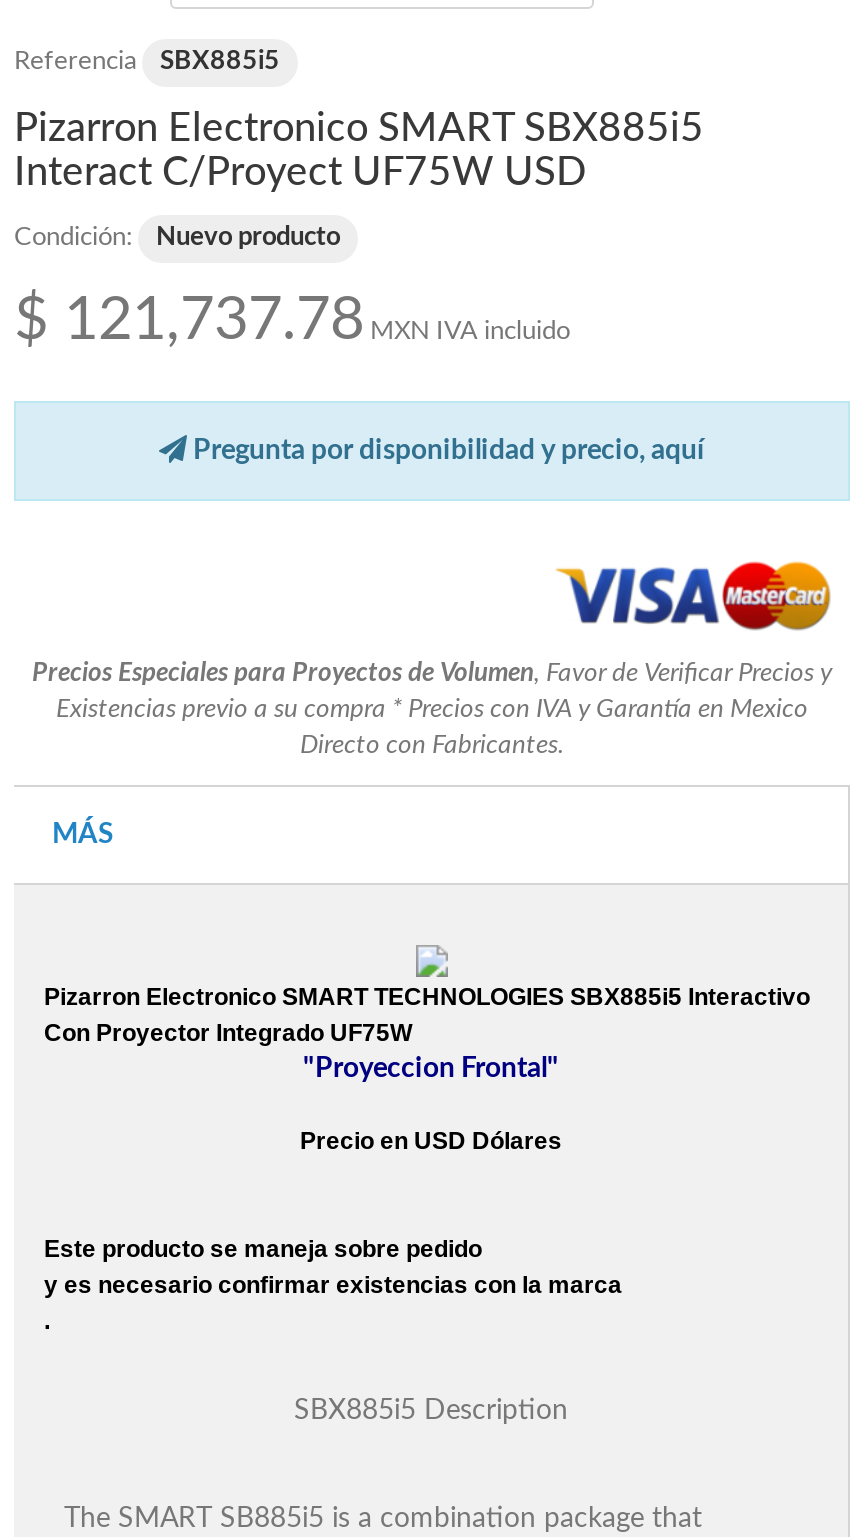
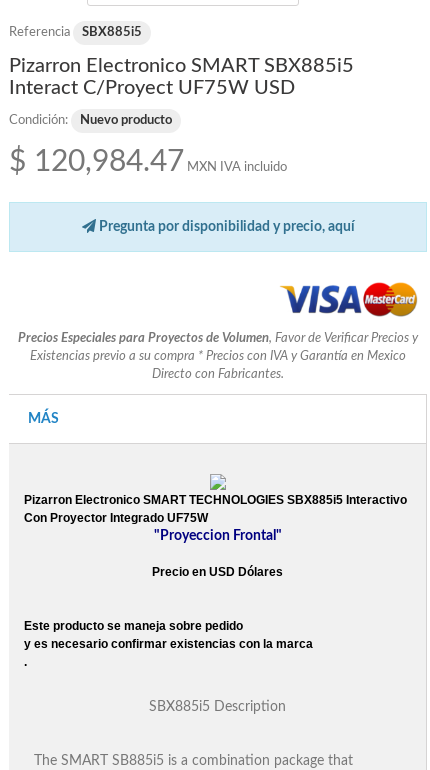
[14,291,570,351] $ 121,737.78MXN IVA incluido -> [9,147,287,177] $ 120,984.47MXN IVA incluido

